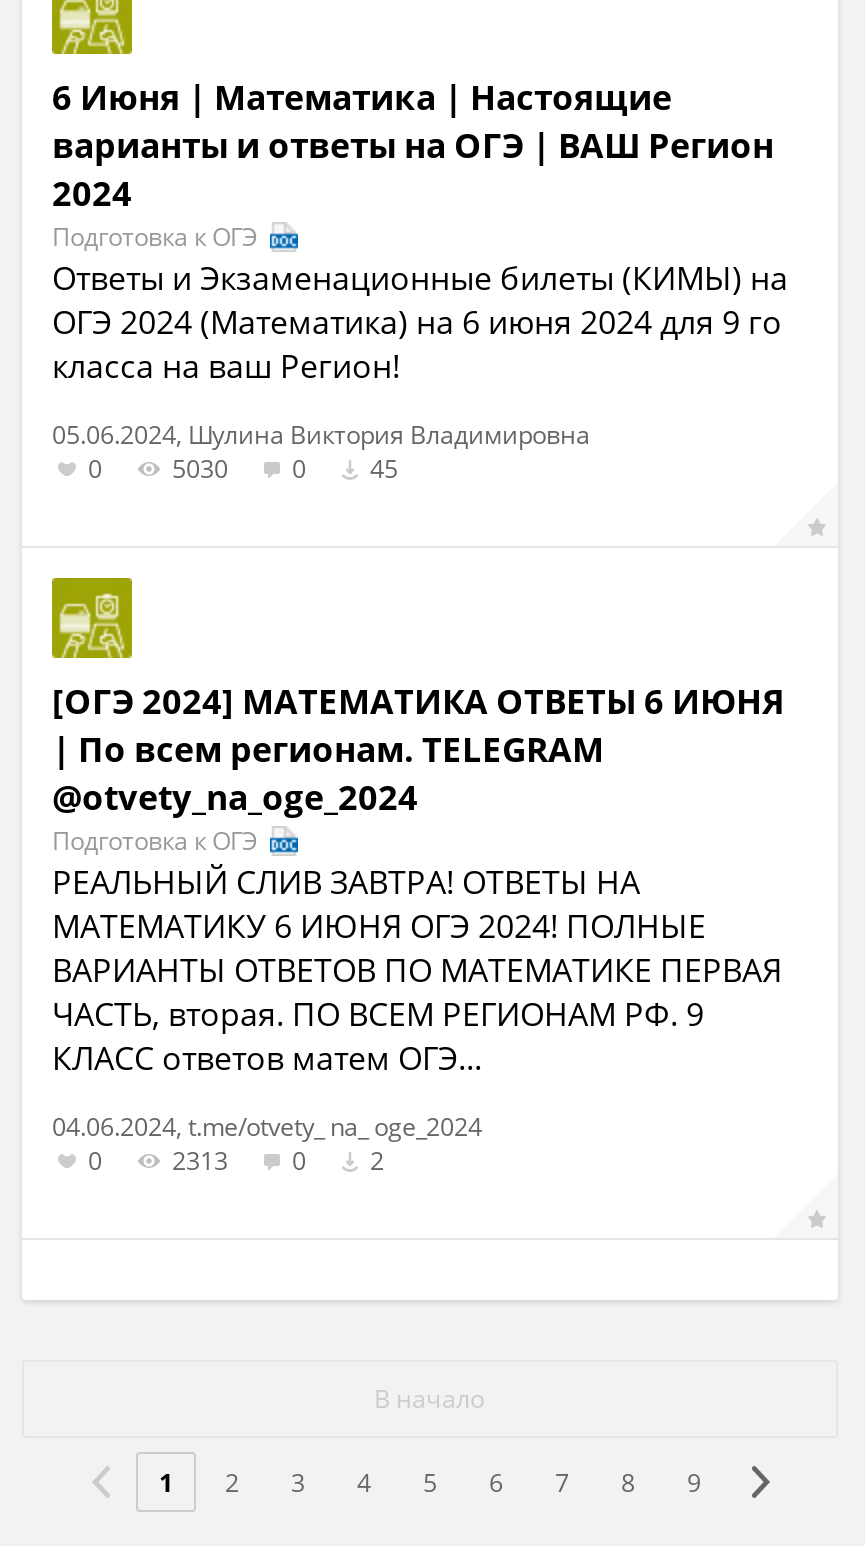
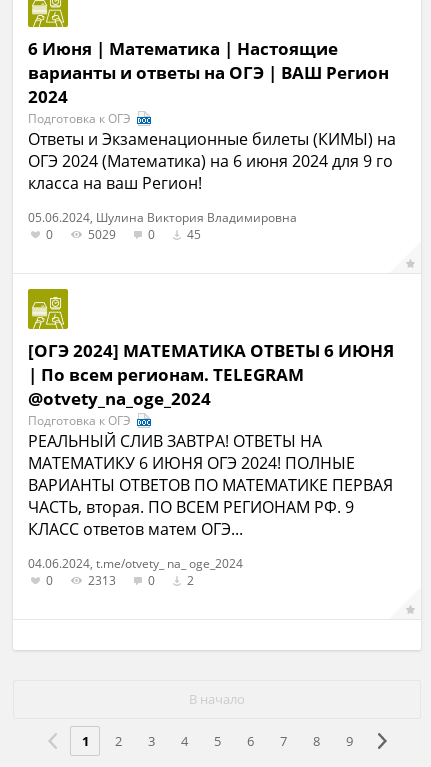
[82,453,398,487] 0 5030 0 45 -> [43,226,201,243] 0 5029 0 45

